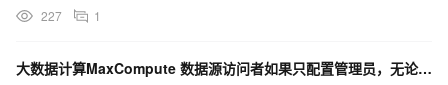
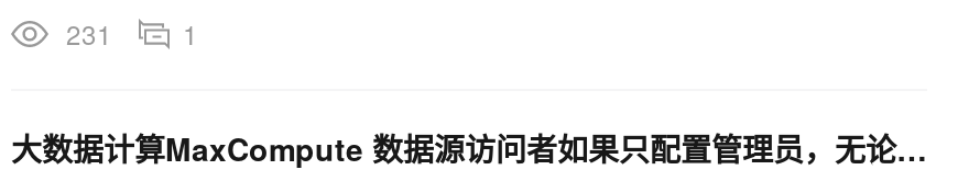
[41,7,101,24] 227 1 -> [66,14,198,52] 231 1

